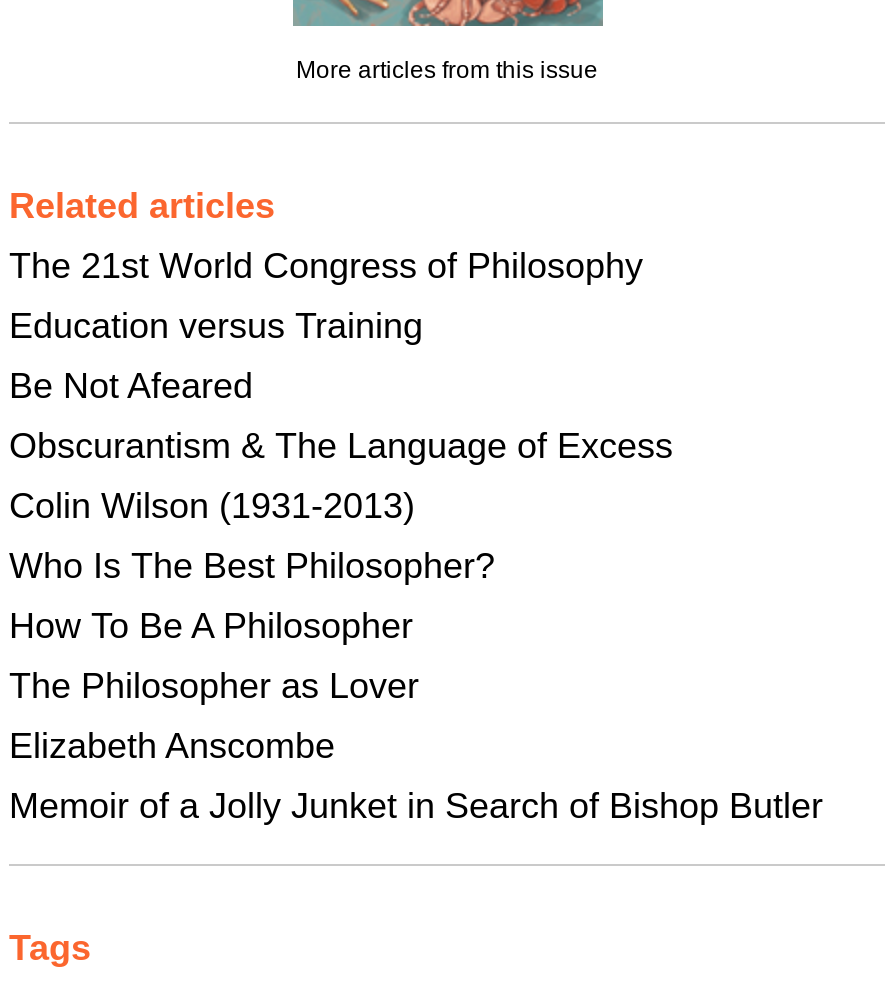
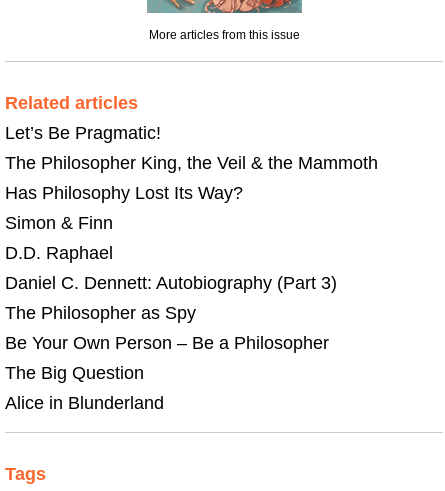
[9,247,643,287] The 21st World Congress of Philosophy -> [5,123,161,143] Let’s Be Pragmatic!
[9,307,423,347] Education versus Training -> [5,153,378,173] The Philosopher King, the Veil & the Mammoth
[9,367,253,407] Be Not Afeared -> [5,183,243,203] Has Philosophy Lost Its Way?
[9,427,673,467] Obscurantism & The Language of Excess -> [5,213,113,233] Simon & Finn
[9,487,415,527] Colin Wilson (1931-2013) -> [5,243,113,263] D.D. Raphael
[9,547,495,587] Who Is The Best Philosopher? -> [5,273,337,293] Daniel C. Dennett: Autobiography (Part 3)
[9,607,413,647] How To Be A Philosopher -> [5,303,196,323] The Philosopher as Spy
[9,667,419,707] The Philosopher as Lover -> [5,333,329,353] Be Your Own Person – Be a Philosopher
[9,727,335,767] Elizabeth Anscombe -> [5,363,144,383] The Big Question
[9,787,823,827] Memoir of a Jolly Junket in Search of Bishop Butler -> [5,393,164,413] Alice in Blunderland

